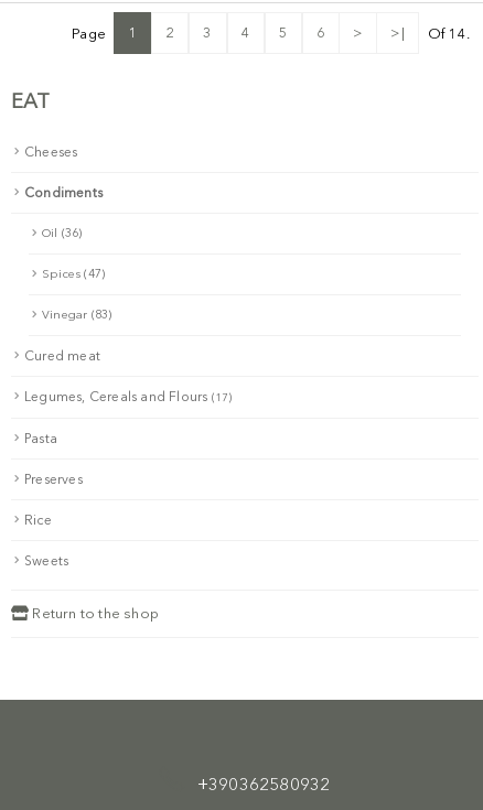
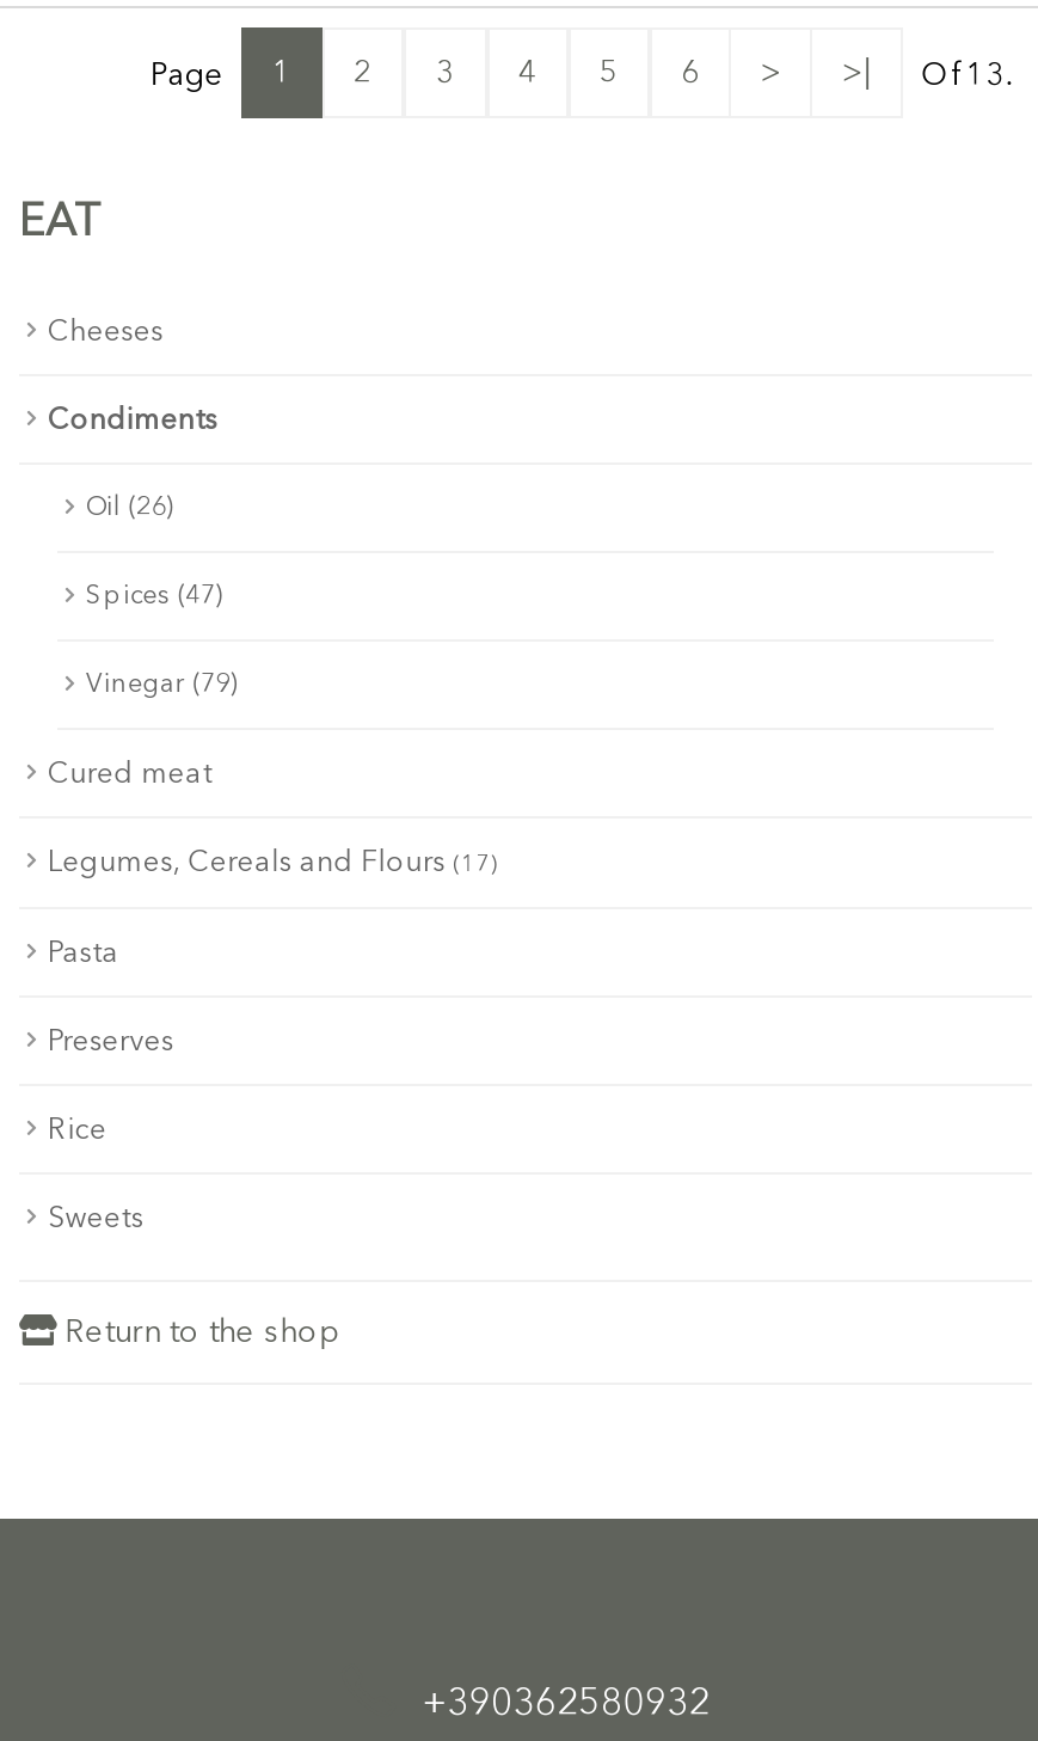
[428,25,470,42] Of 14. -> [922,56,1013,92] Of 13.
[42,226,82,240] Oil (36) -> [86,491,173,522] Oil (26)
[42,307,112,322] Vinegar (83) -> [86,668,237,699] Vinegar (79)

